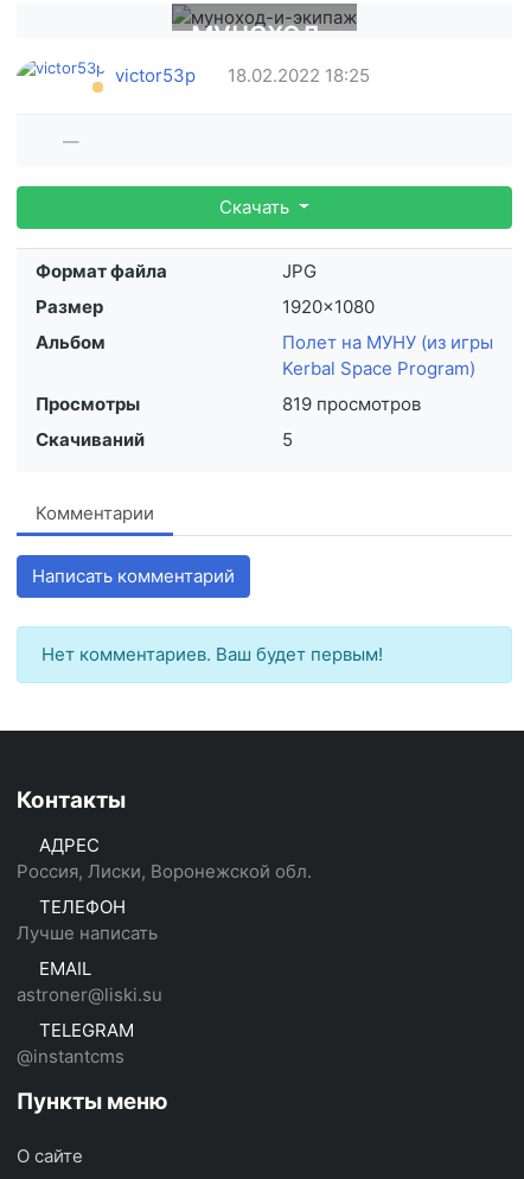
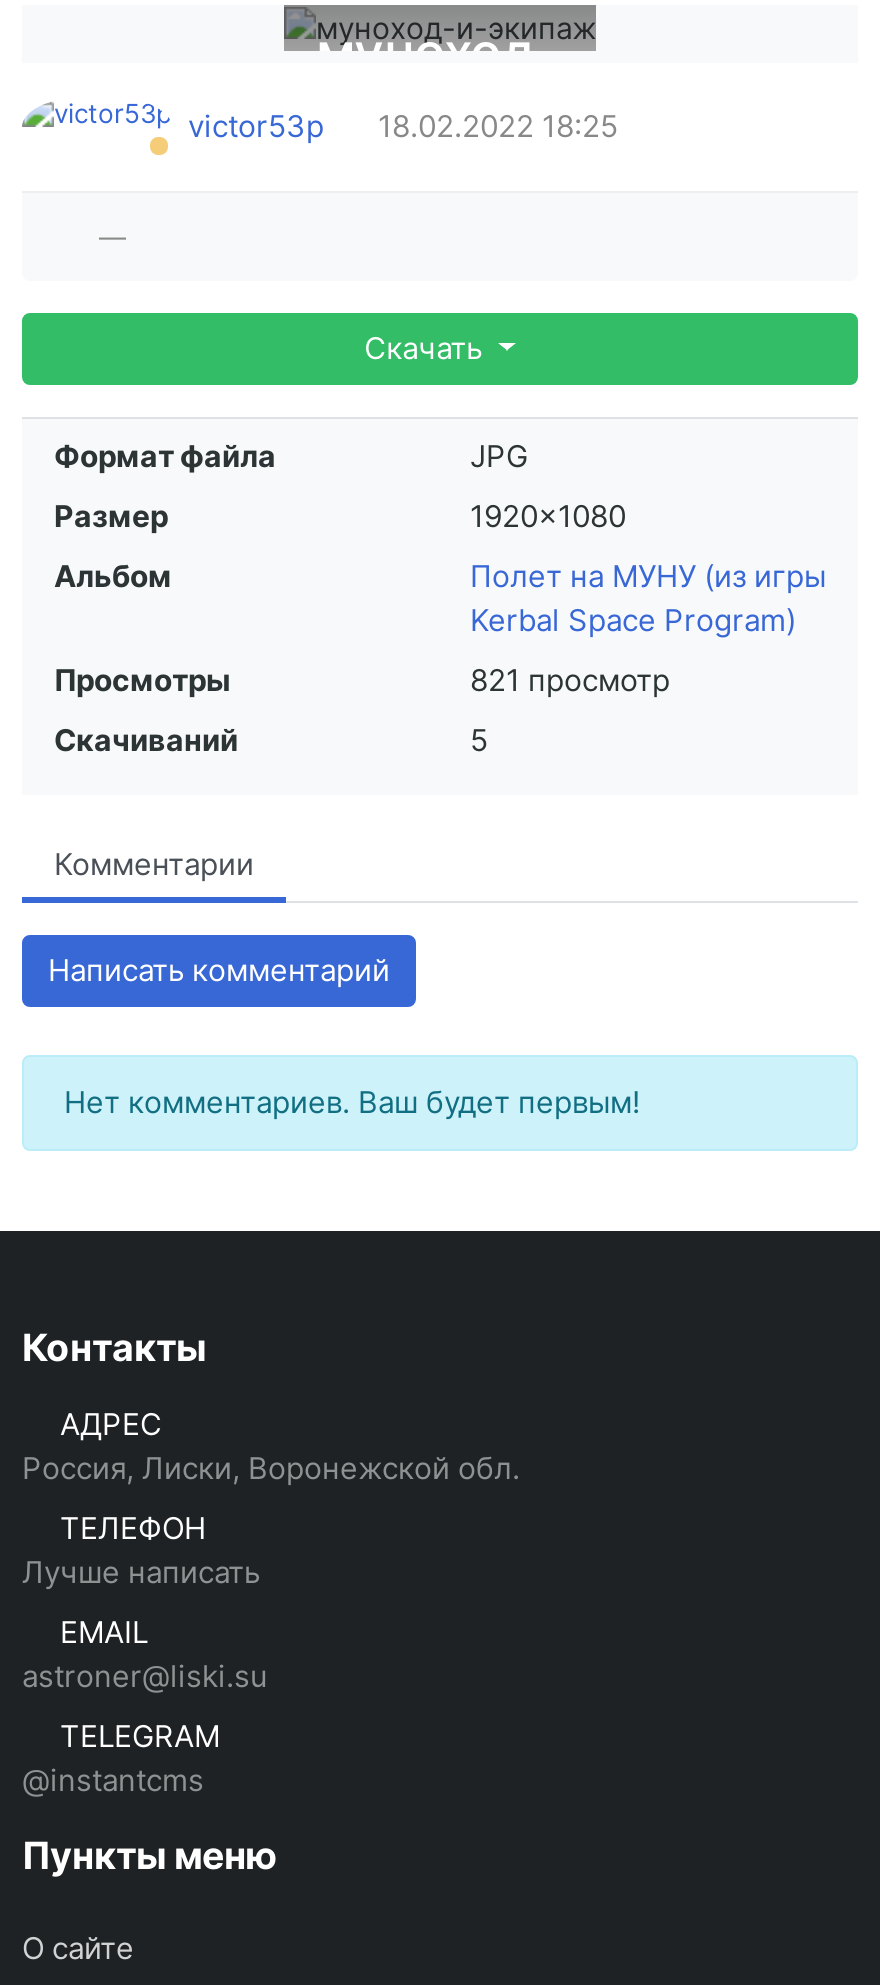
[282,393,421,415] 819 просмотров -> [470,662,670,700] 821 просмотр

